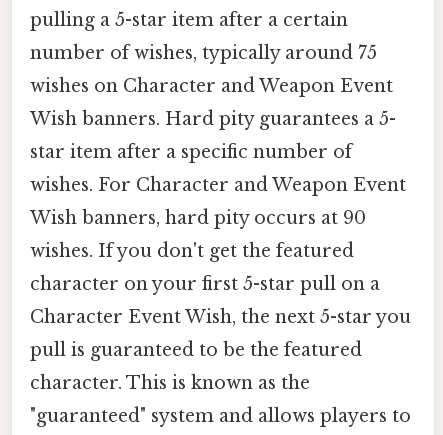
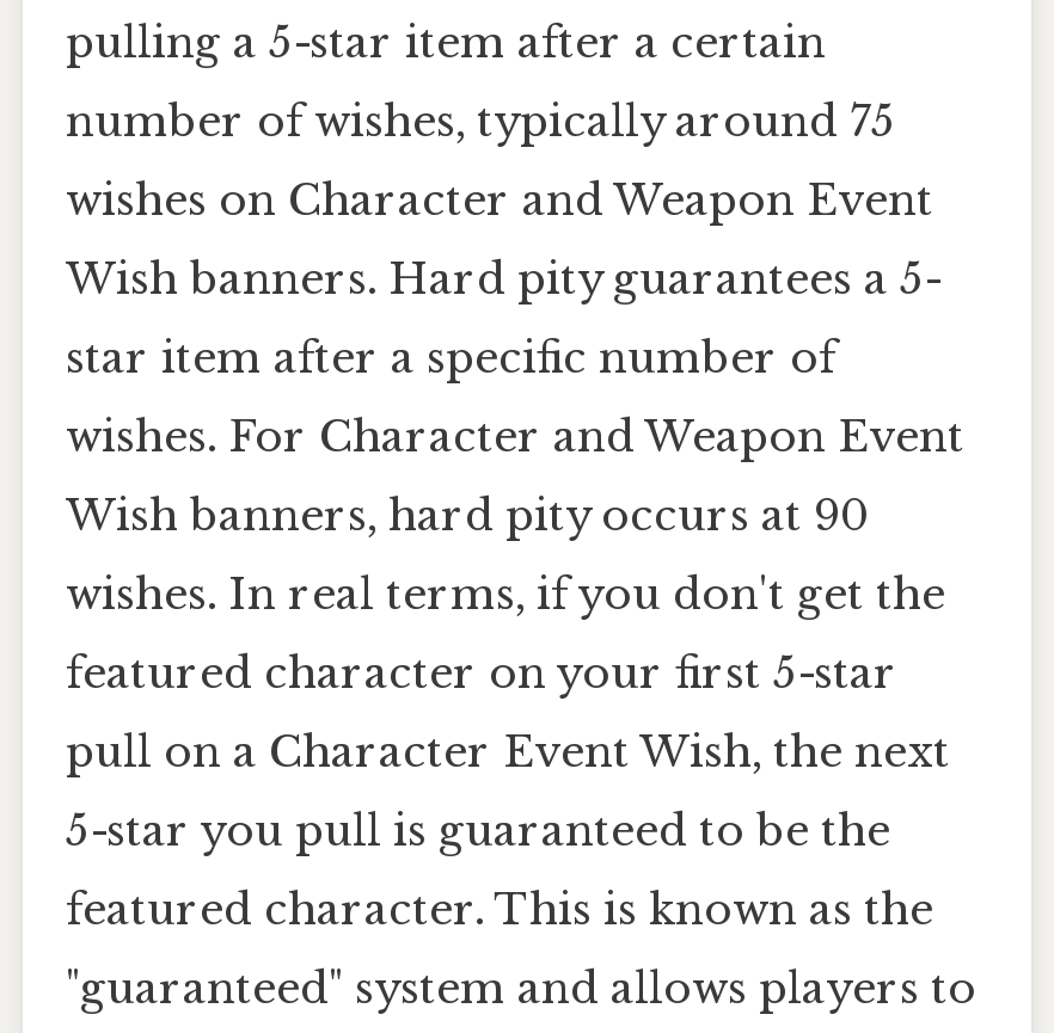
[30,240,354,262] wishes. If you don't get the featured -> [66,570,945,622] wishes. In real terms, if you don't get the
[30,273,380,295] character on your first 5-star pull on a -> [66,649,897,701] featured character on your first 5-star
[30,306,411,328] Character Event Wish, the next 5-star you -> [66,728,950,780] pull on a Character Event Wish, the next
[30,339,362,361] pull is guaranteed to be the featured -> [66,806,890,859] 5-star you pull is guaranteed to be the
[30,372,310,394] character. This is known as the -> [66,885,933,938] featured character. This is known as the

